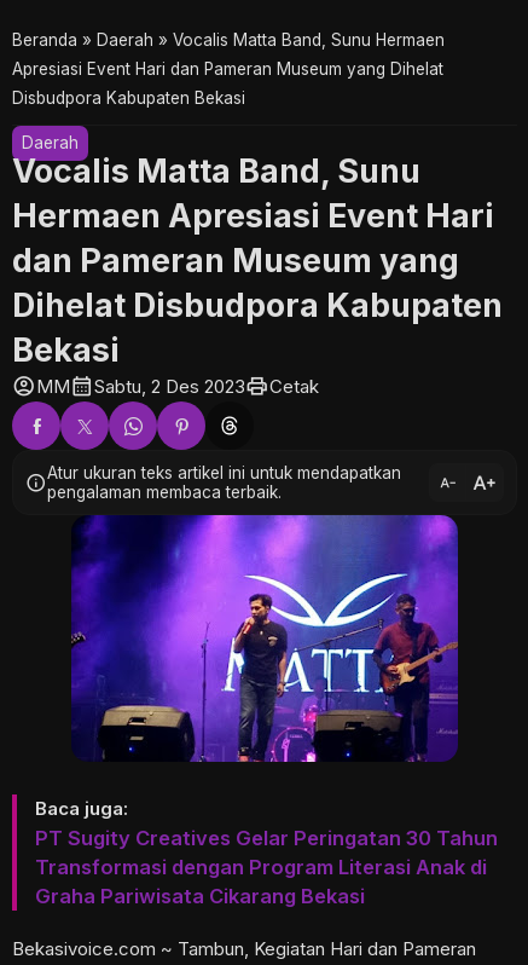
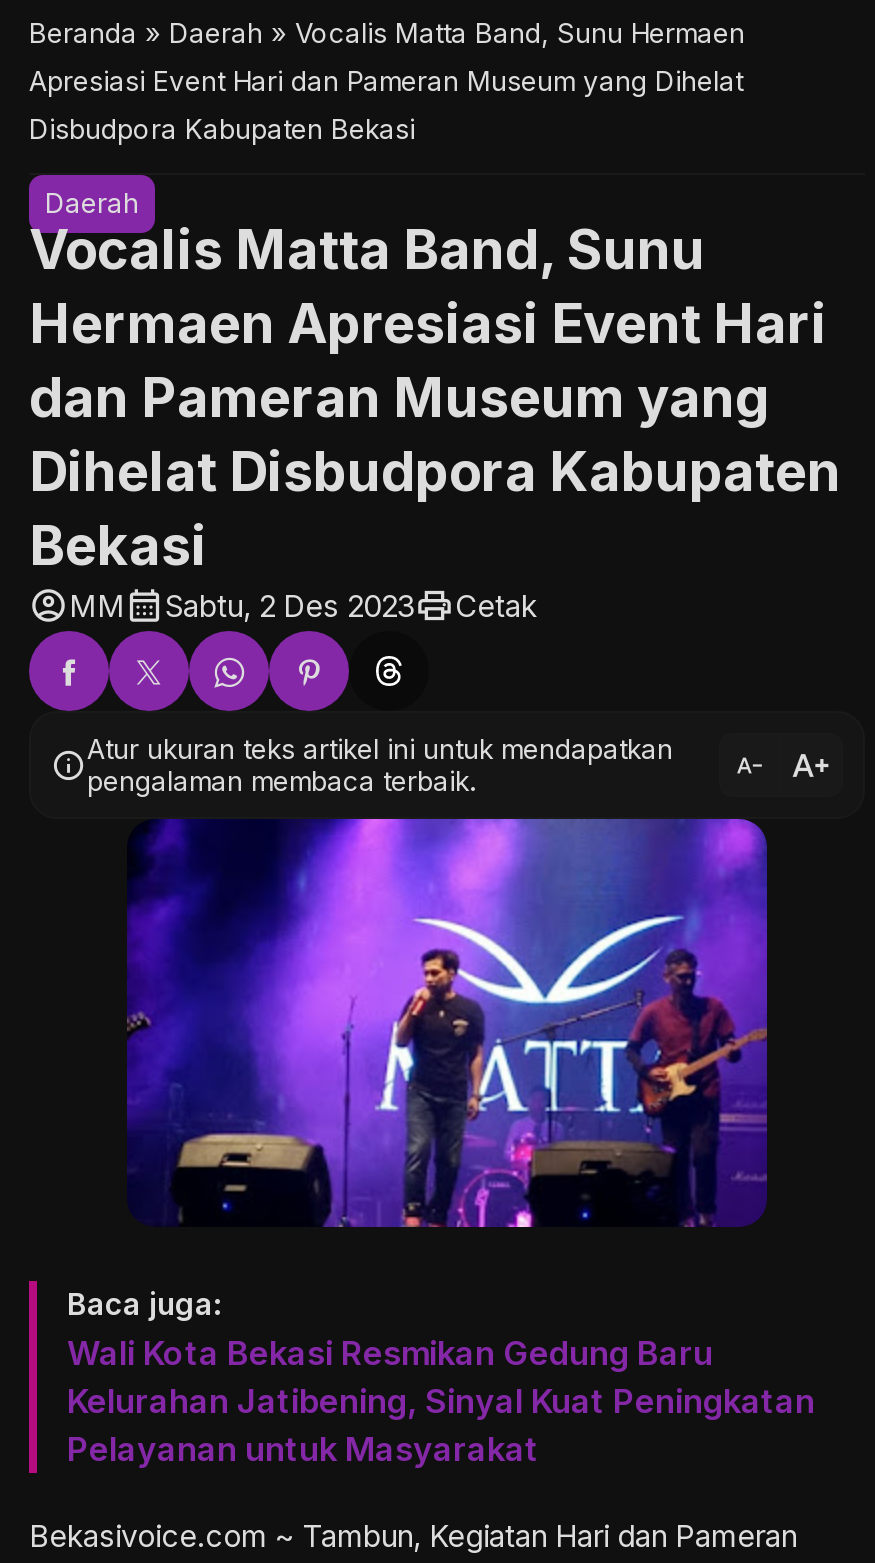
[35,826,498,908] PT Sugity Creatives Gelar Peringatan 30 Tahun | Transformasi dengan Program Literasi Anak di | Graha Pariwisata Cikarang Bekasi -> [67,1333,815,1469] Wali Kota Bekasi Resmikan Gedung Baru | Kelurahan Jatibening, Sinyal Kuat Peningkatan | Pelayanan untuk Masyarakat

